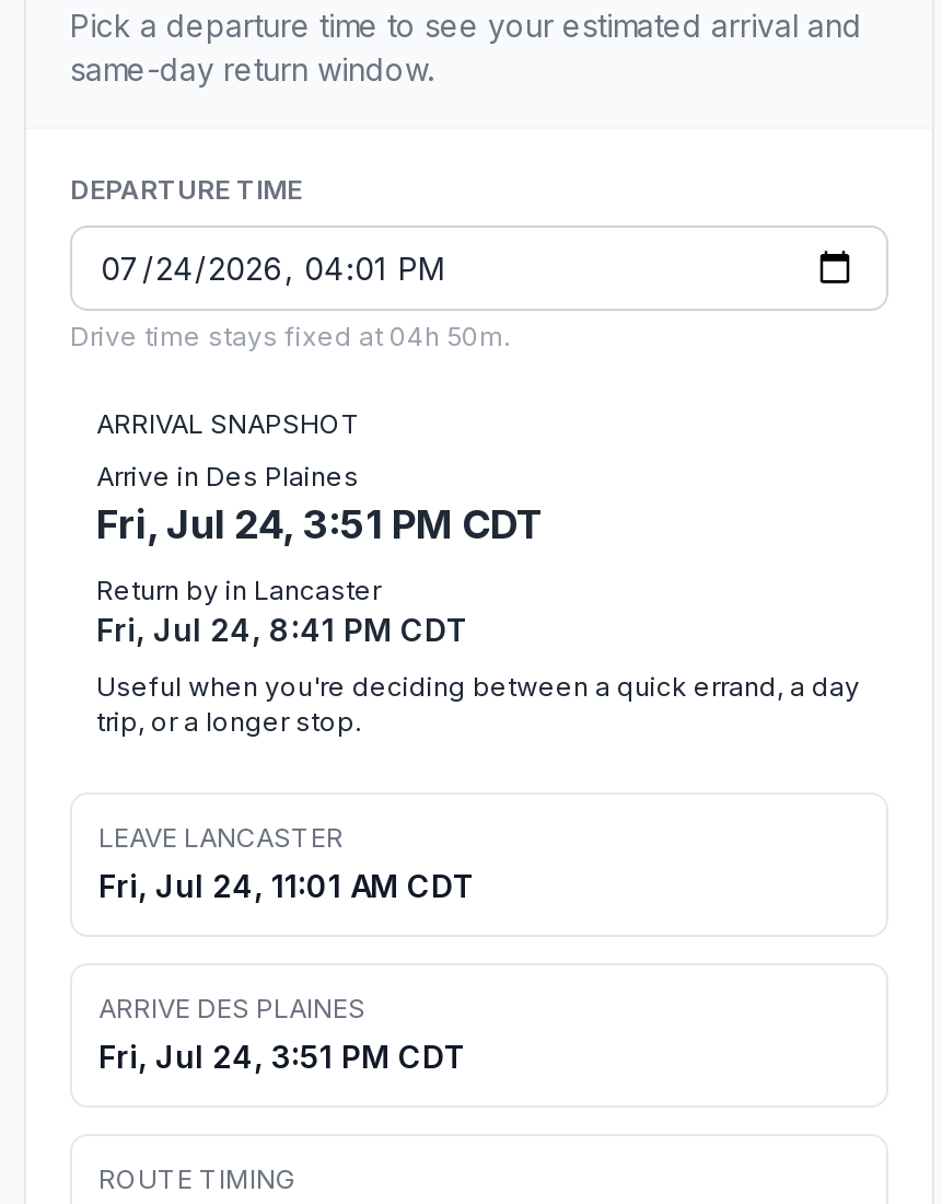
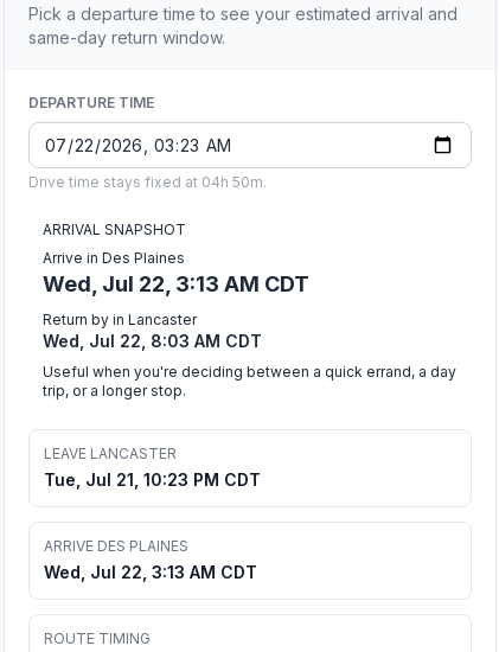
[96,502,545,548] Fri, Jul 24, 3:51 PM CDT -> [43,272,309,297] Wed, Jul 22, 3:13 AM CDT
[96,611,468,648] Fri, Jul 24, 8:41 PM CDT -> [43,331,262,351] Wed, Jul 22, 8:03 AM CDT
[98,867,475,905] Fri, Jul 24, 11:01 AM CDT -> [44,470,261,490] Tue, Jul 21, 10:23 PM CDT
[98,1038,466,1075] Fri, Jul 24, 3:51 PM CDT -> [44,562,257,582] Wed, Jul 22, 3:13 AM CDT

